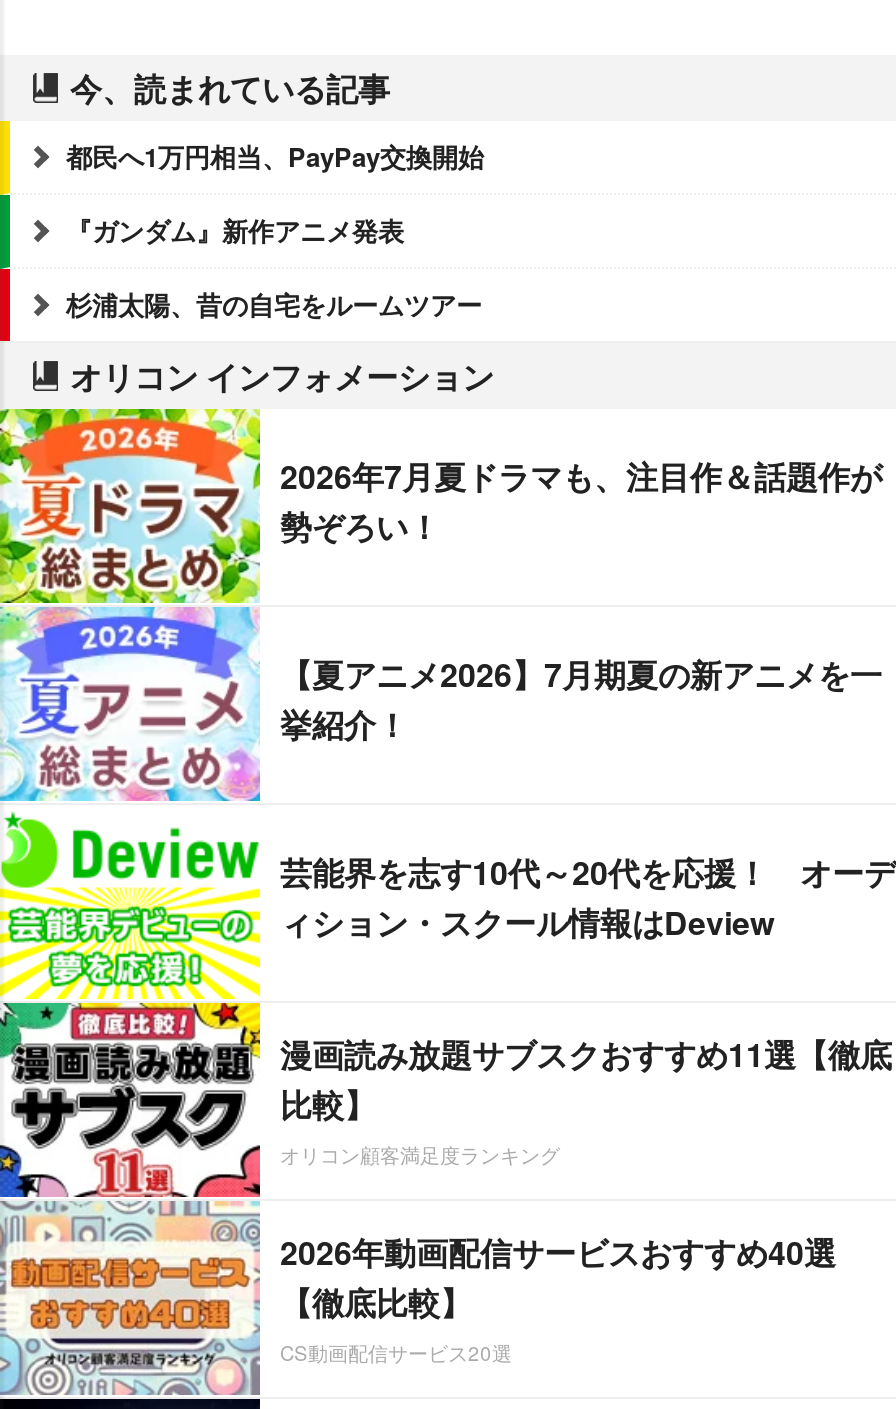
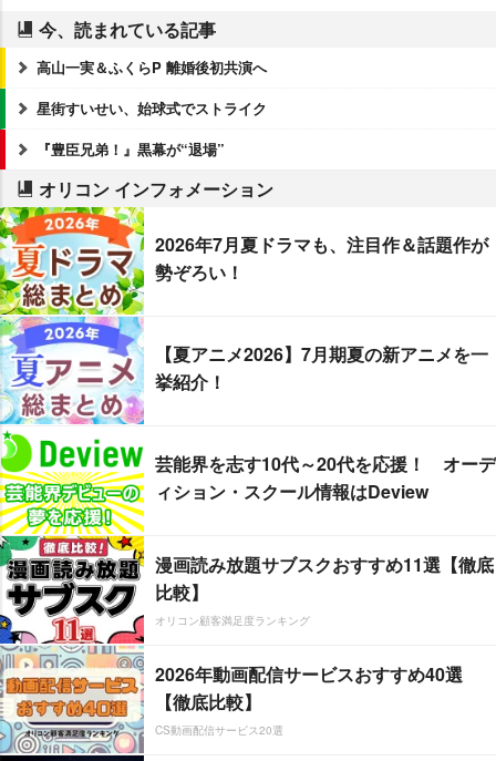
[66,136,484,174] 都民へ1万円相当、PayPay交換開始 -> [37,56,267,77] 高山一実＆ふくらP 離婚後初共演へ
[66,210,404,248] 『ガンダム』新作アニメ発表 -> [37,97,267,118] 星街すいせい、始球式でストライク
[66,284,482,322] 杉浦太陽、昔の自宅をルームツアー -> [37,138,225,159] 『豊臣兄弟！』黒幕が“退場”

